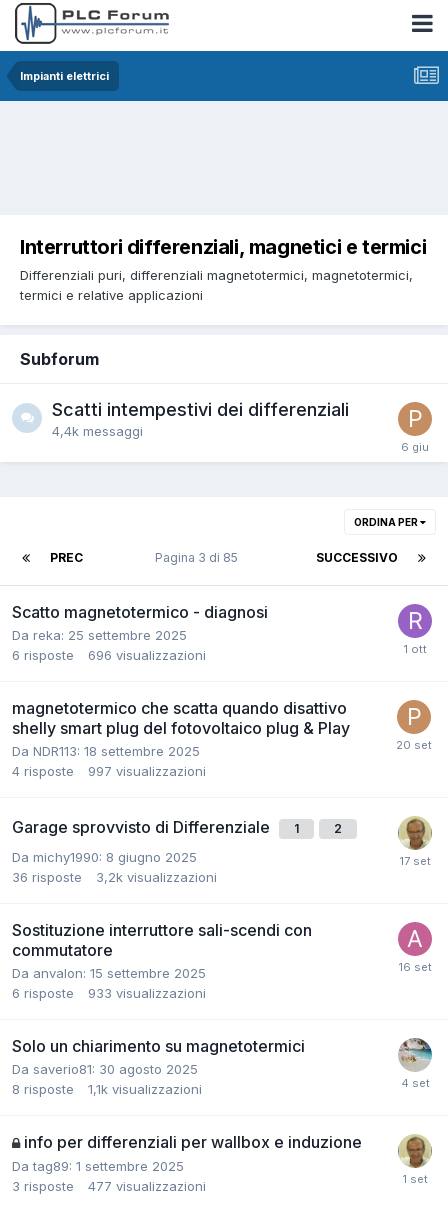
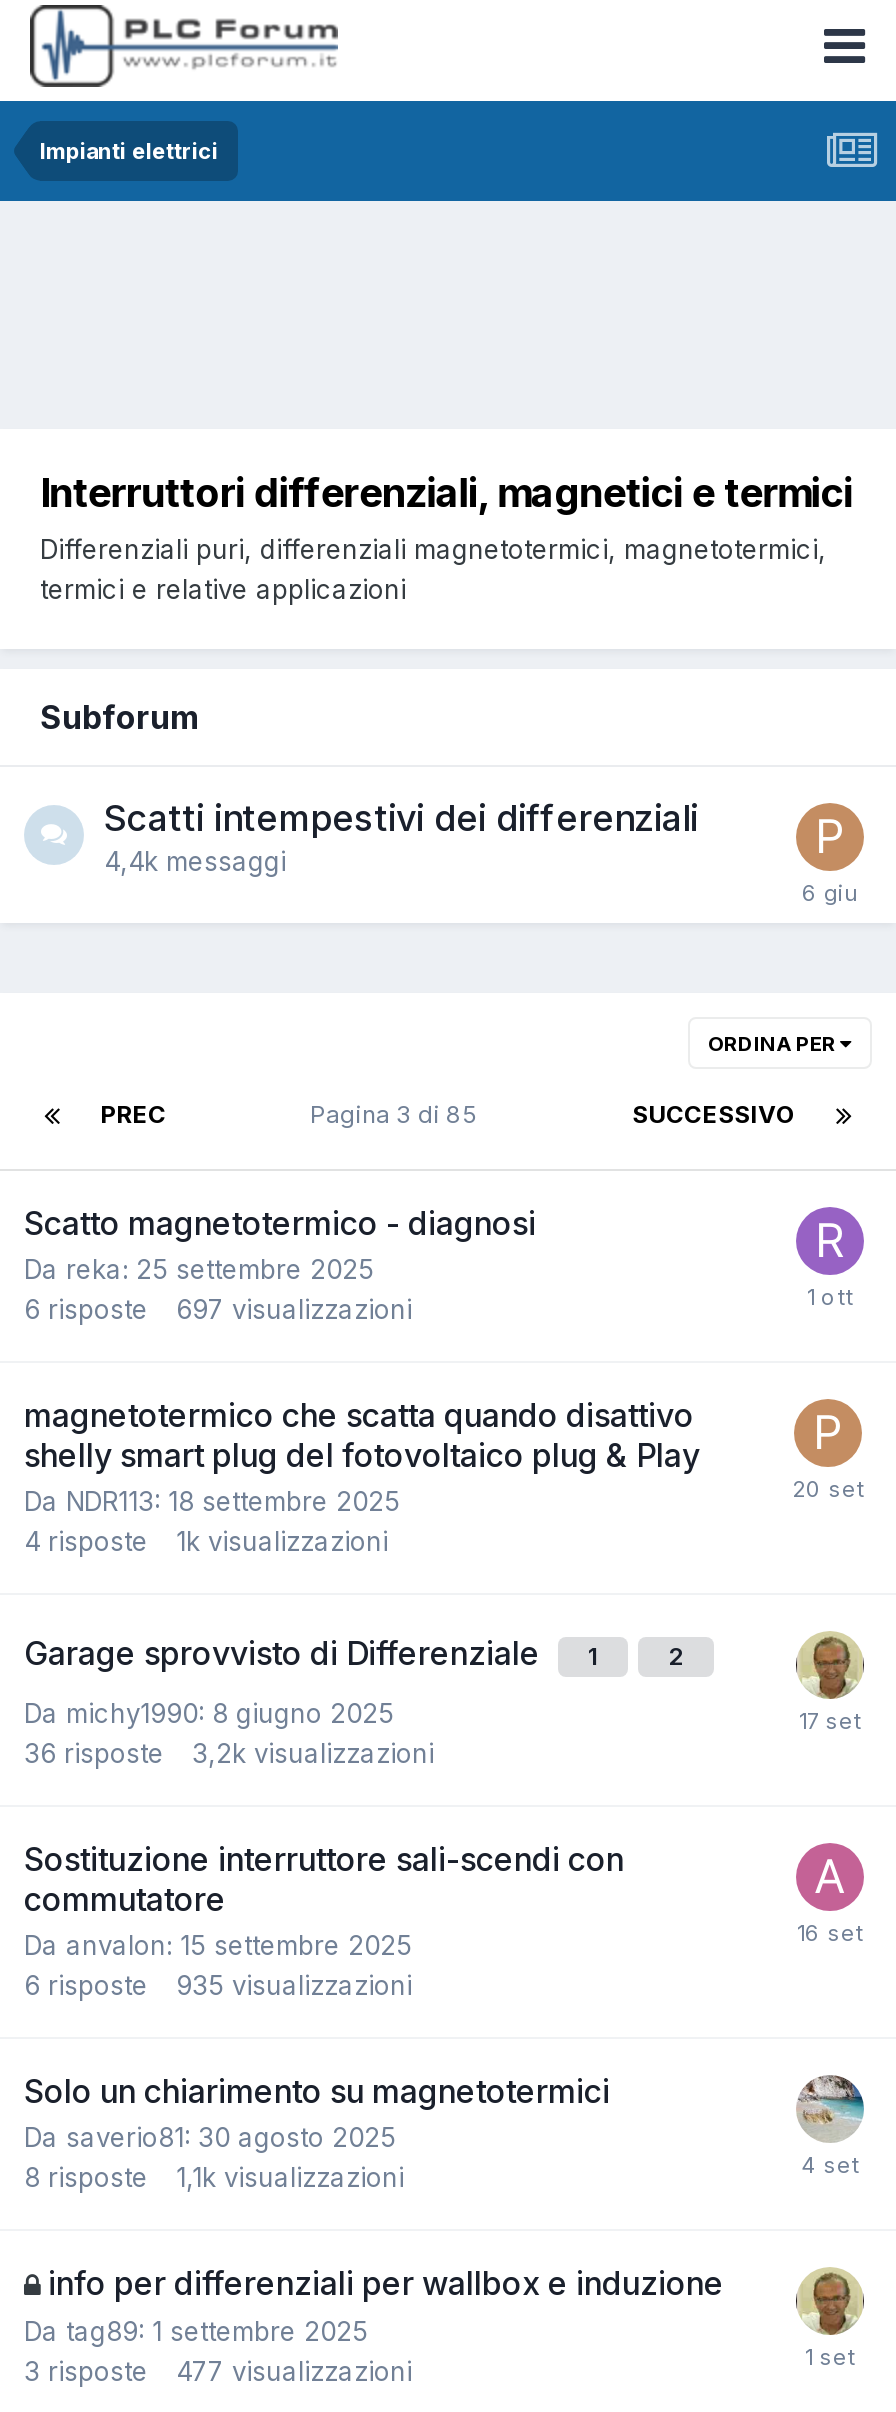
[88,647,206,663] 696 visualizzazioni -> [176,1293,412,1325] 697 visualizzazioni
[88,763,206,779] 997 visualizzazioni -> [176,1525,388,1557] 1k visualizzazioni
[88,985,206,1001] 933 visualizzazioni -> [176,1969,412,2001] 935 visualizzazioni

